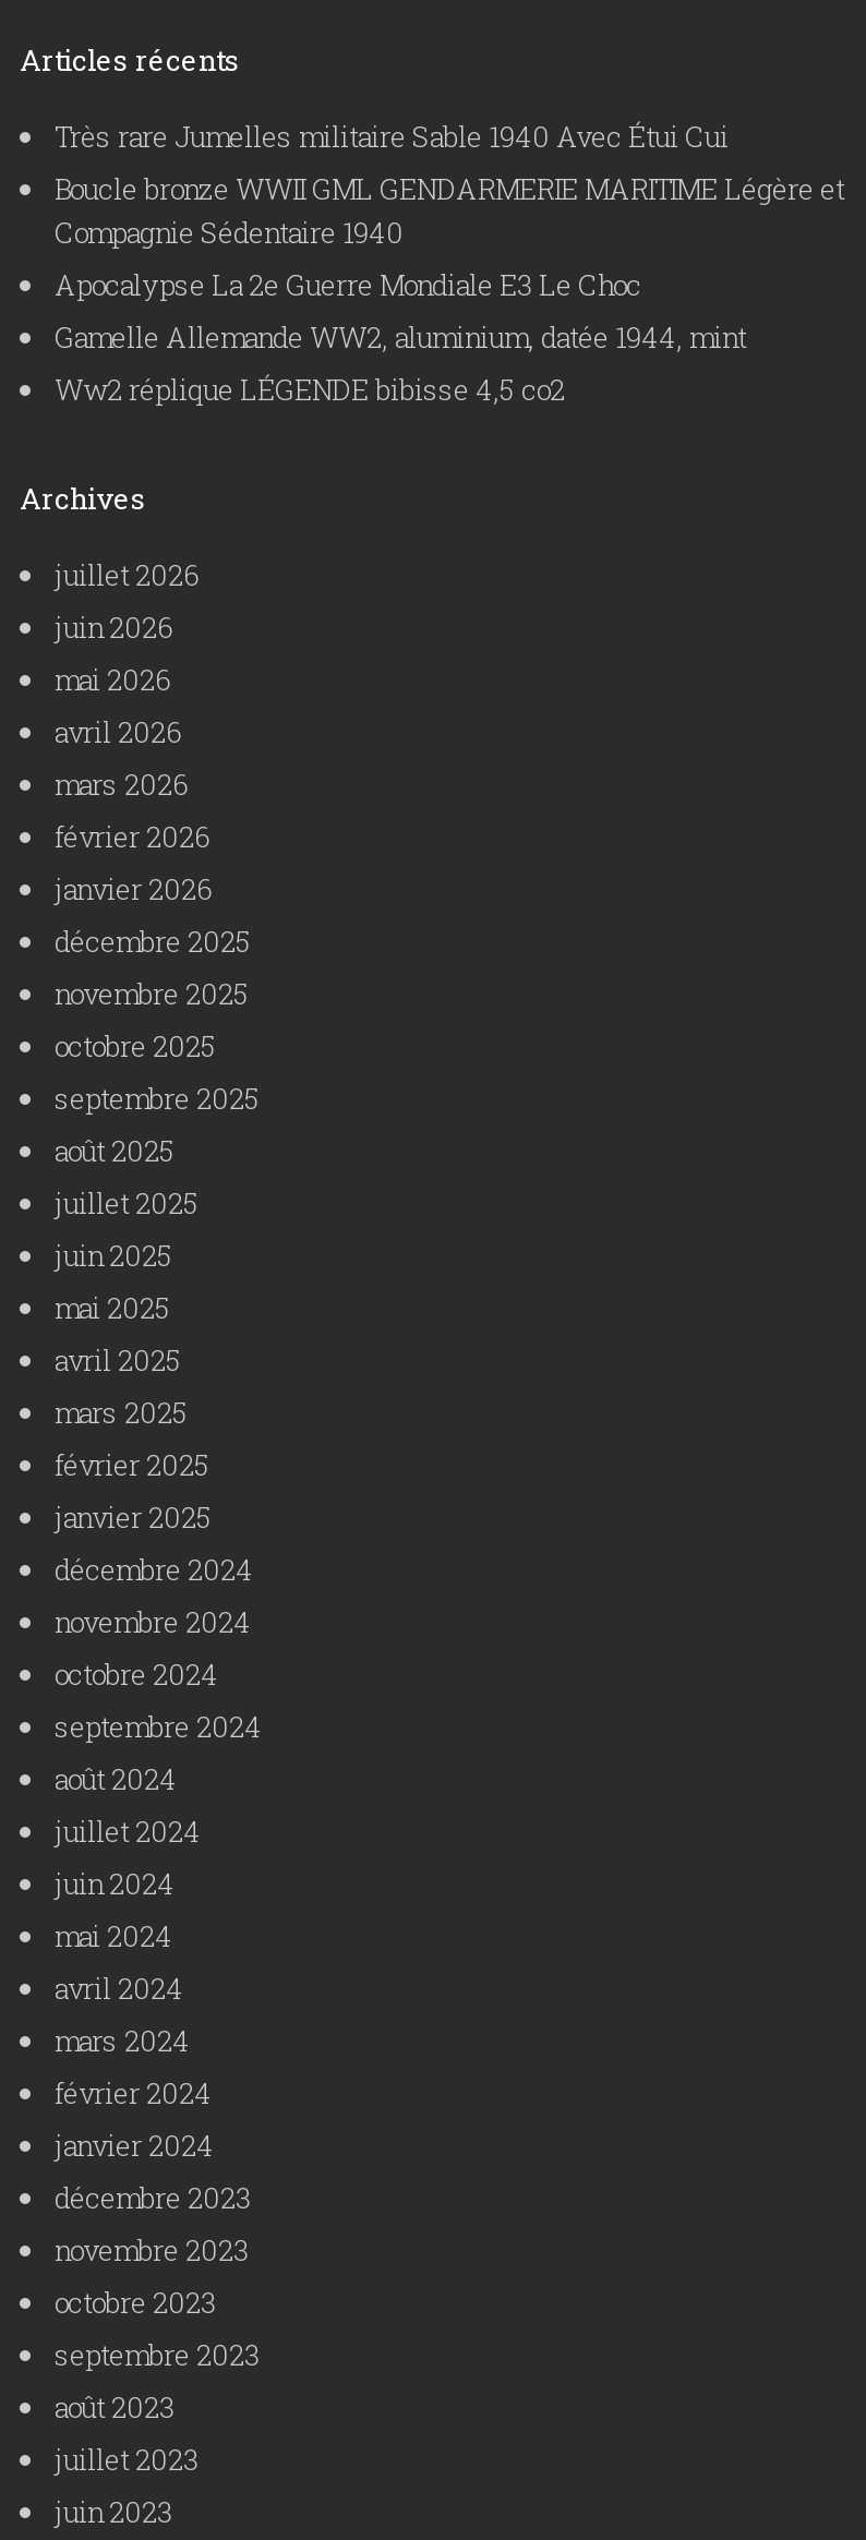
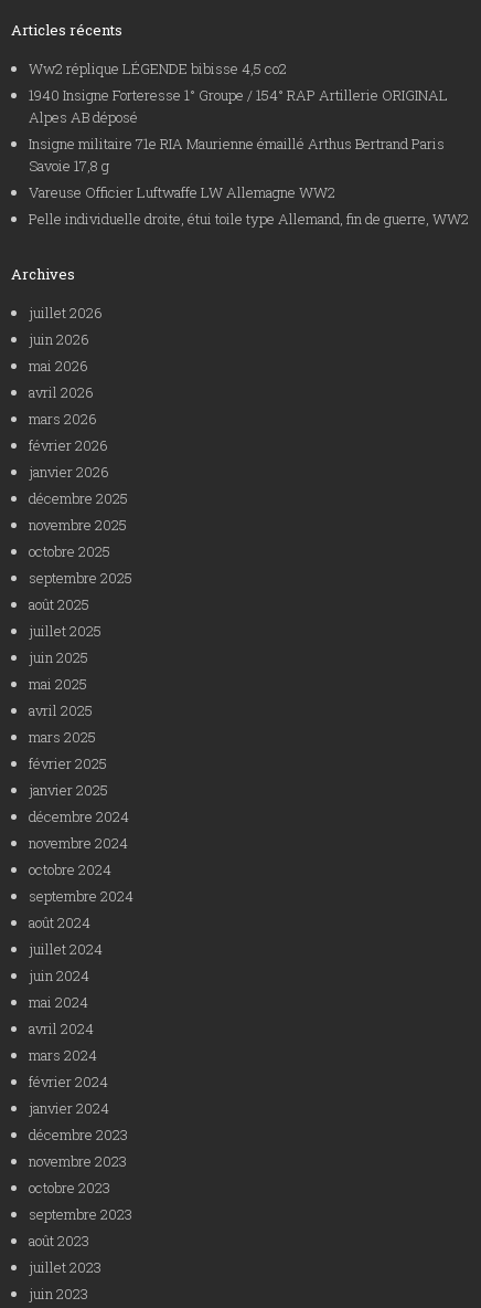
[55,117,844,357] Très rare Jumelles militaire Sable 1940 Avec Étui Cui | Boucle bronze WWII GML GENDARMERIE MARITIME Légère et | Compagnie Sédentaire 1940 | Apocalypse La 2e Guerre Mondiale E3 Le Choc | Gamelle Allemande WW2, aluminium, datée 1944, mint -> none
moved [55,370,565,409] -> [29,59,287,78]: Ww2 réplique LÉGENDE bibisse 4,5 co2
none -> [29,85,469,229] 1940 Insigne Forteresse 1° Groupe / 154° RAP Artillerie ORIGINAL | Alpes AB déposé | Insigne militaire 71e RIA Maurienne émaillé Arthus Bertrand Paris | Savoie 17,8 g | Vareuse Officier Luftwaffe LW Allemagne WW2 | Pelle individuelle droite, étui toile type Allemand, fin de guerre, WW2

